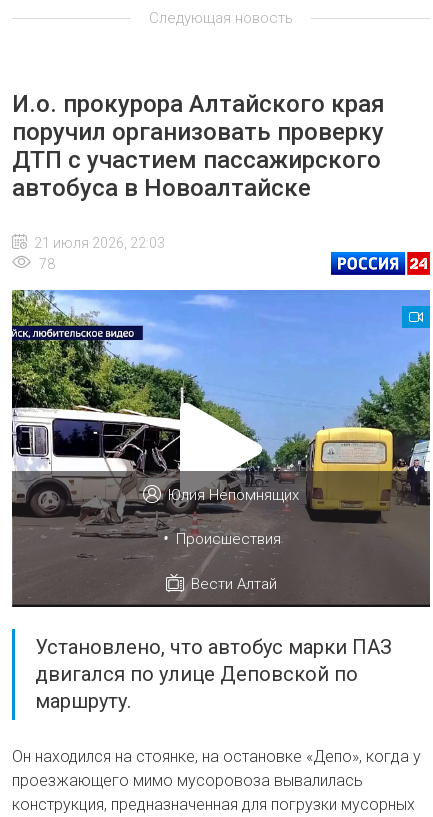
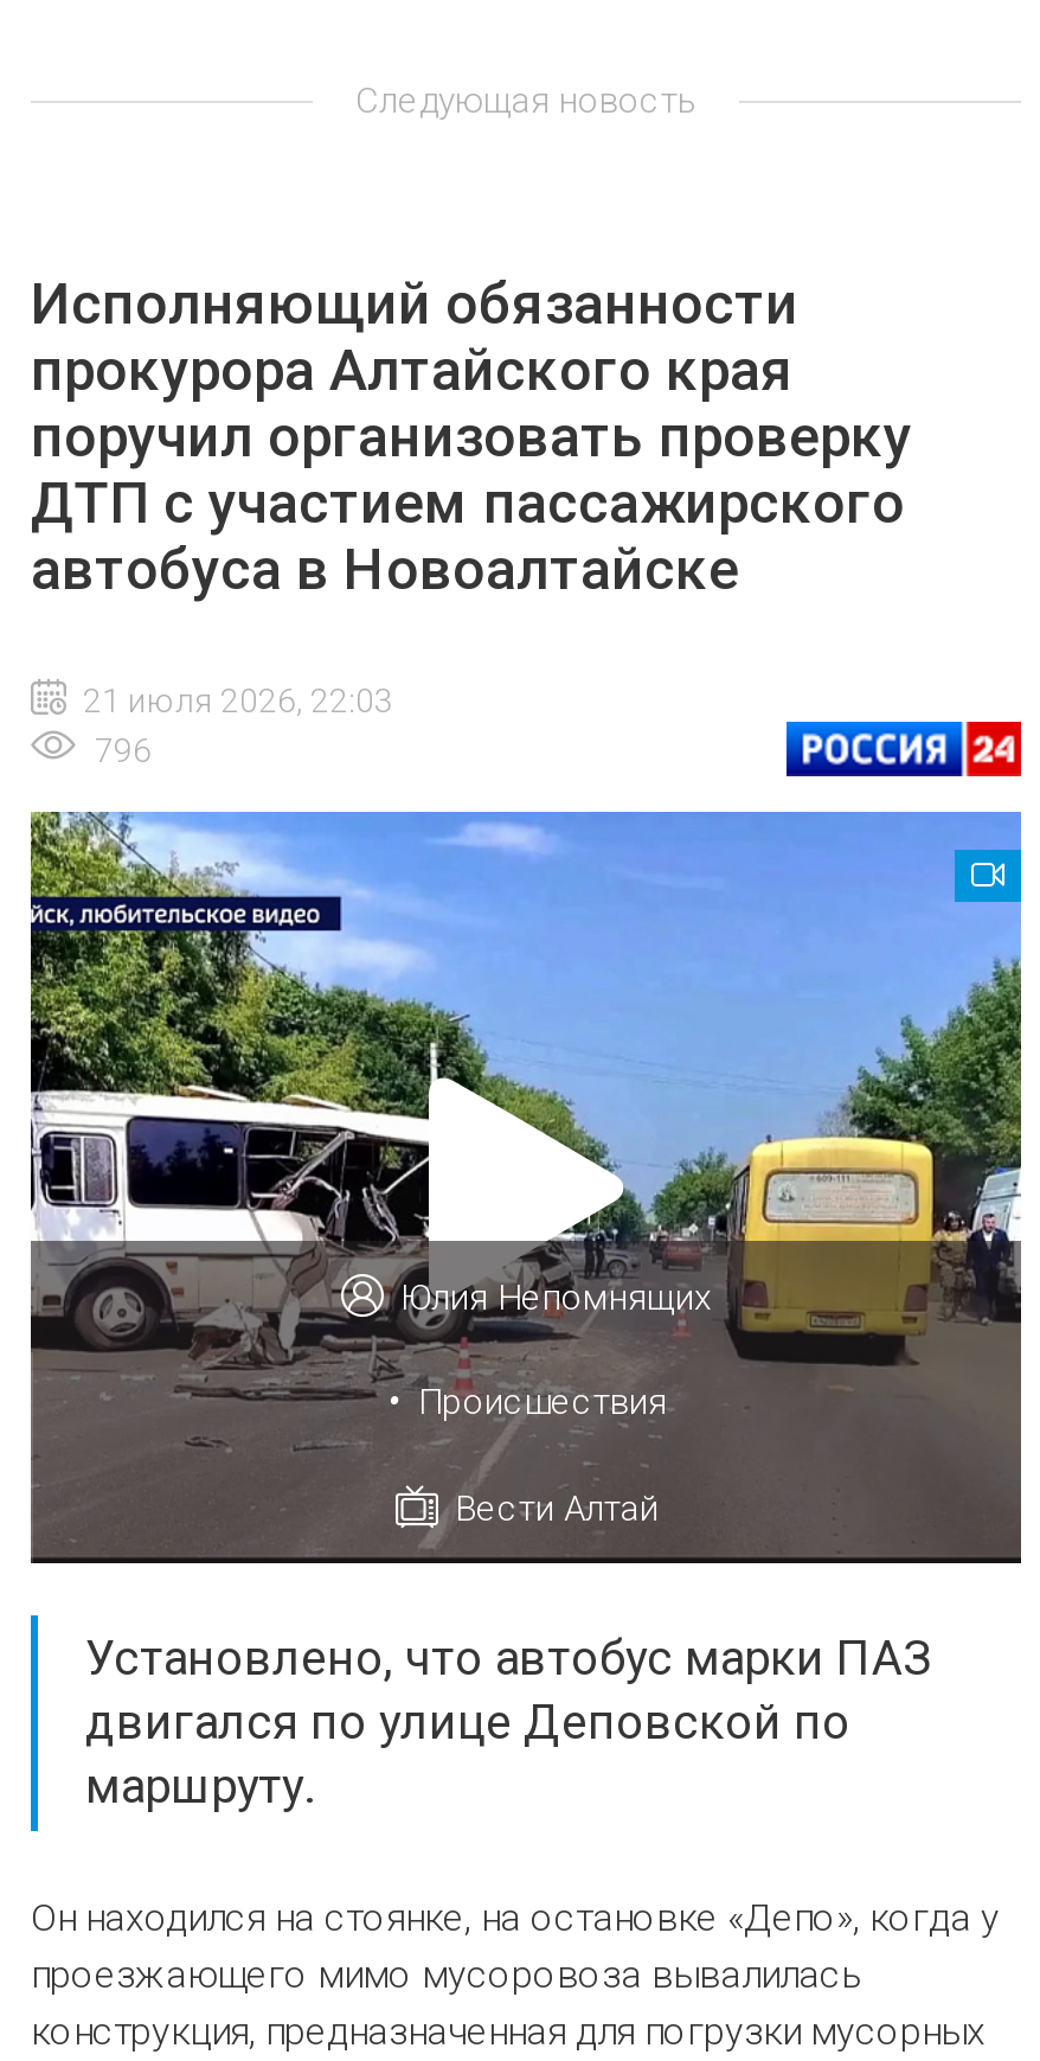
[12,90,385,118] И.о. прокурора Алтайского края -> [31,271,798,404] Исполняющий обязанности | прокурора Алтайского края
[36,256,55,272] 78 -> [88,731,152,769] 796

